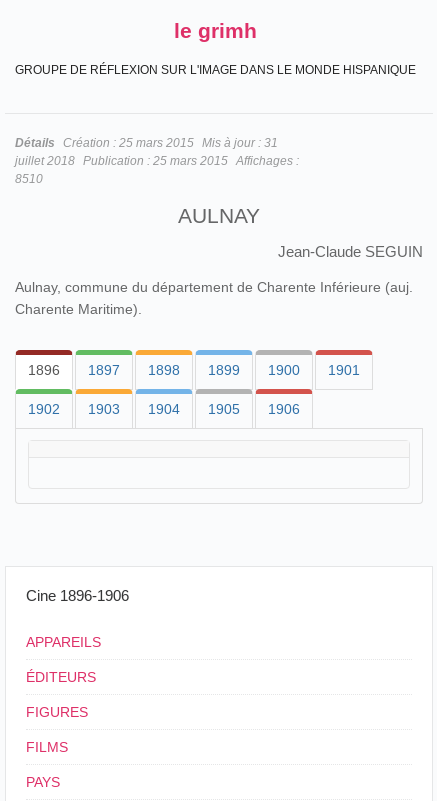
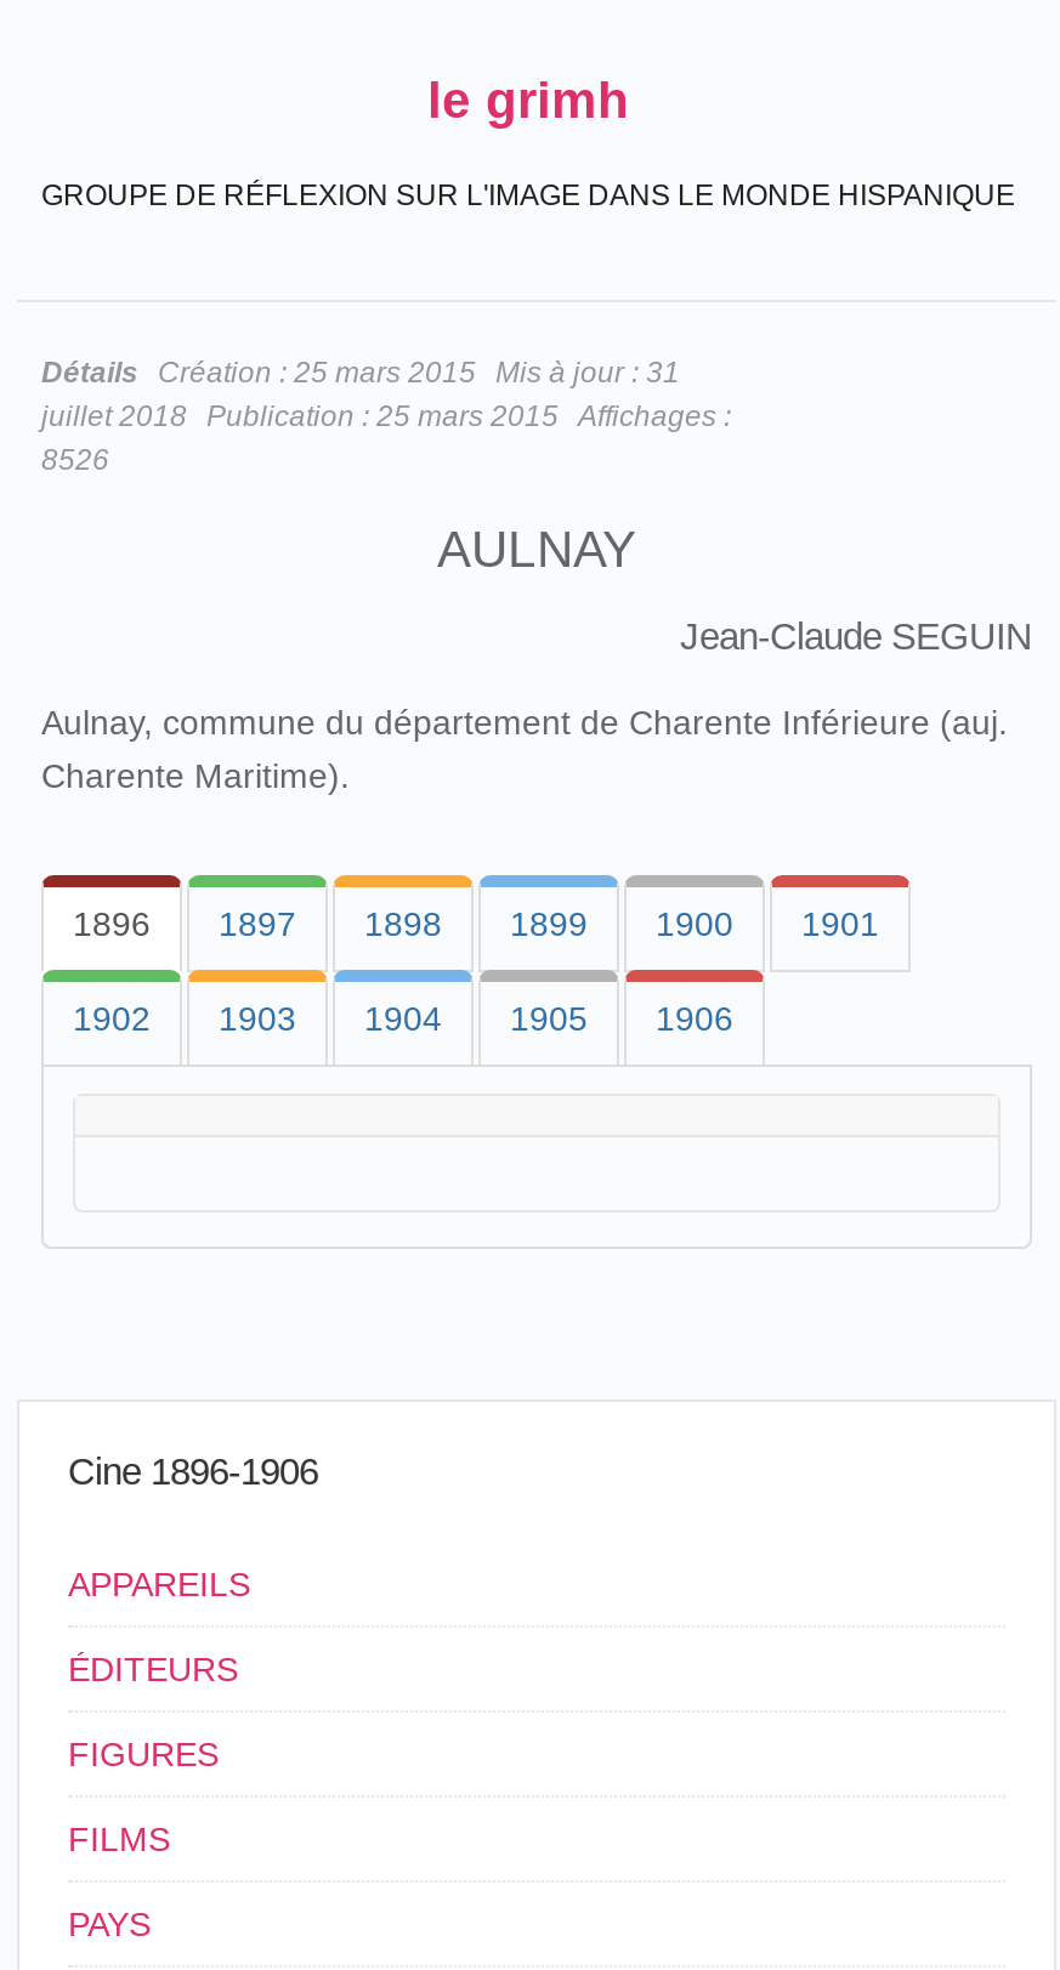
[15,172,43,186] 8510 -> [41,443,109,477] 8526

